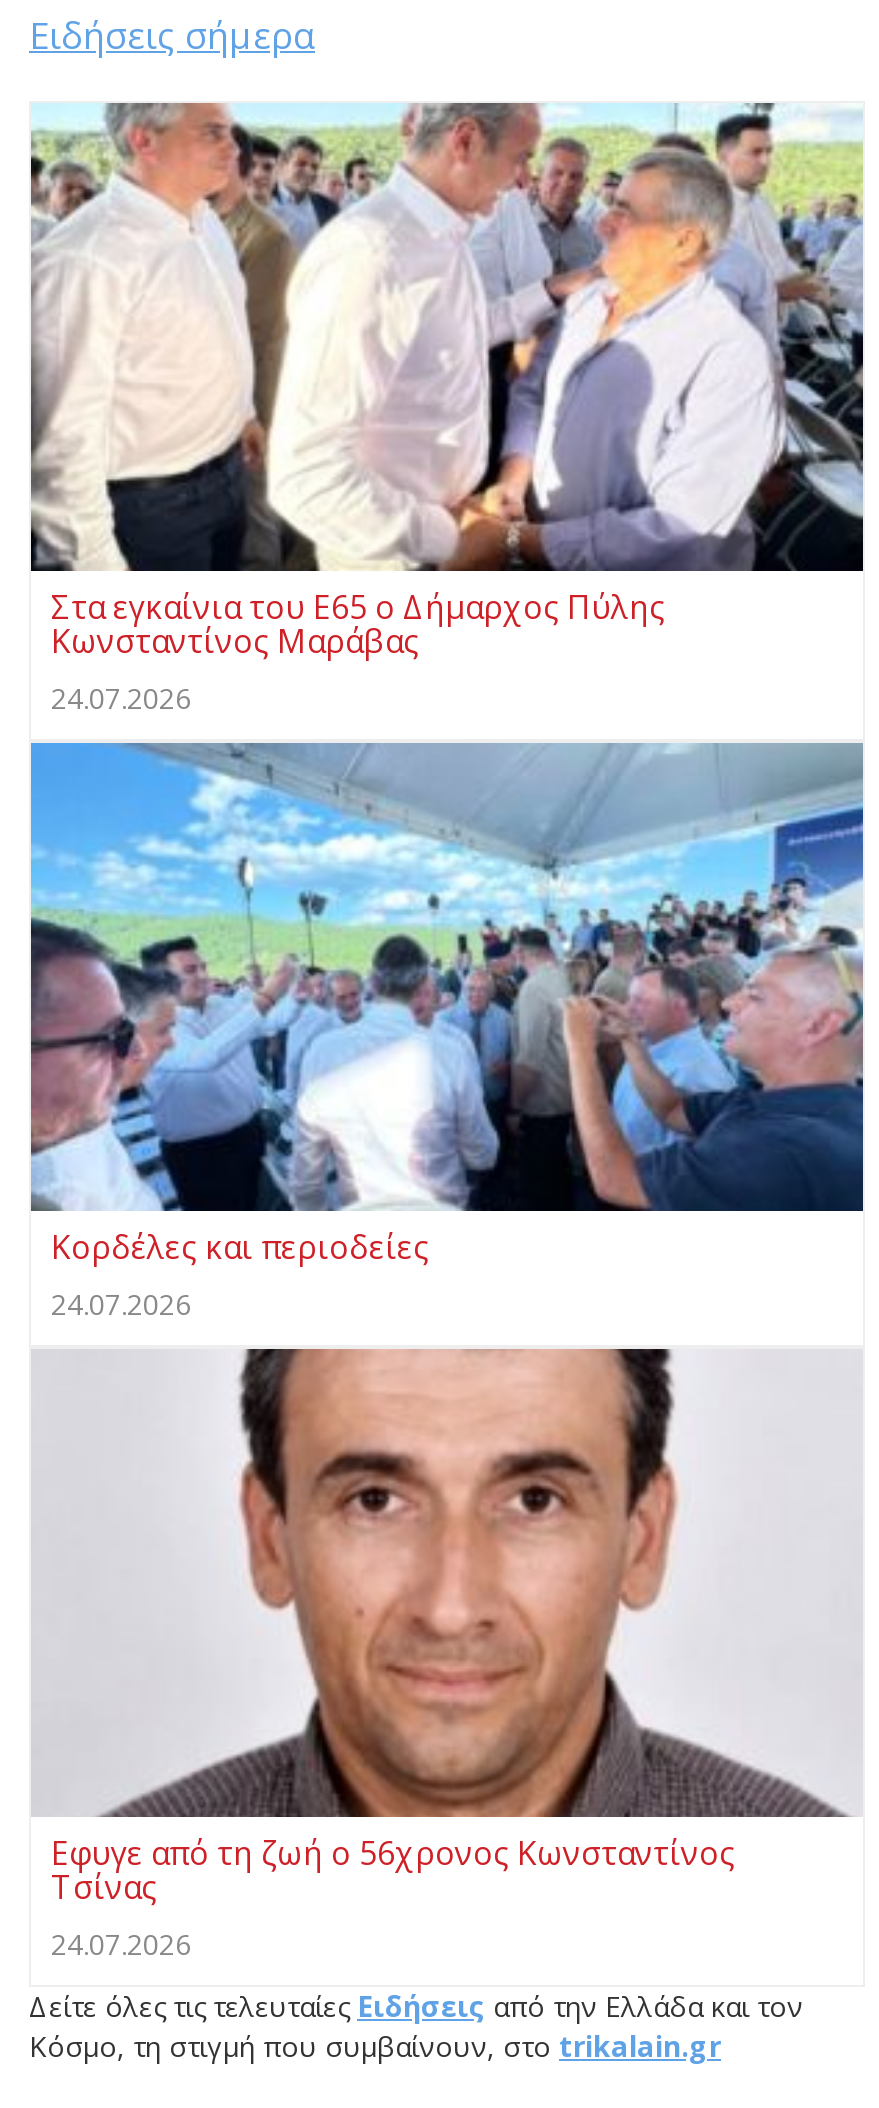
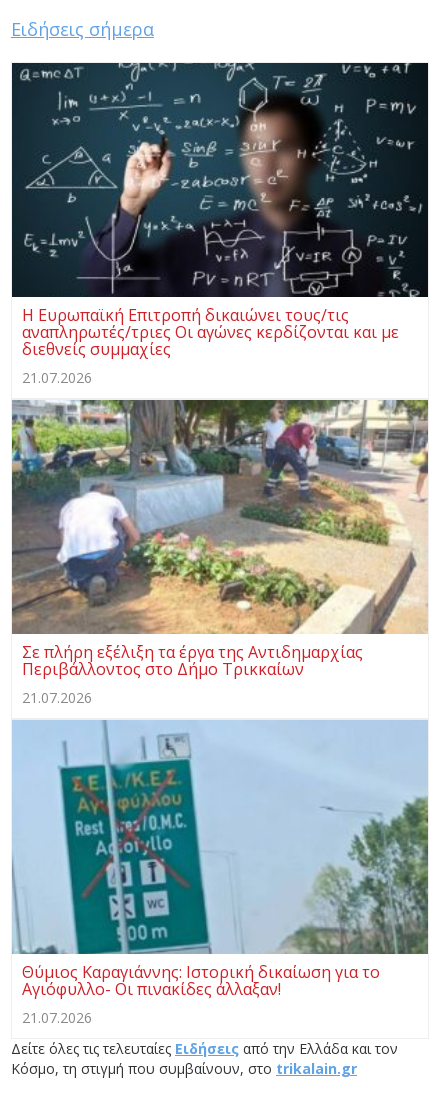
[29,101,865,717] [image] | Στα εγκαίνια του Ε65 ο Δήμαρχος Πύλης | Κωνσταντίνος Μαράβας | 24.07.2026 -> [11,62,429,387] [image] | Η Ευρωπαϊκή Επιτροπή δικαιώνει τους/τις | αναπληρωτές/τριες Οι αγώνες κερδίζονται και με | διεθνείς συμμαχίες | 21.07.2026
[29,741,865,1323] [image] | Κορδέλες και περιοδείες | 24.07.2026 -> [11,399,429,707] [image] | Σε πλήρη εξέλιξη τα έργα της Αντιδημαρχίας | Περιβάλλοντος στο Δήμο Τρικκαίων | 21.07.2026
[35,1347,863,1963] [image] | Eφυγε από τη ζωή ο 56χρονος Κωνσταντίνος | Τσίνας | 24.07.2026 -> [12,720,429,1027] [image] | Θύμιος Καραγιάννης: Ιστορική δικαίωση για το | Αγιόφυλλο- Οι πινακίδες άλλαξαν! | 21.07.2026

